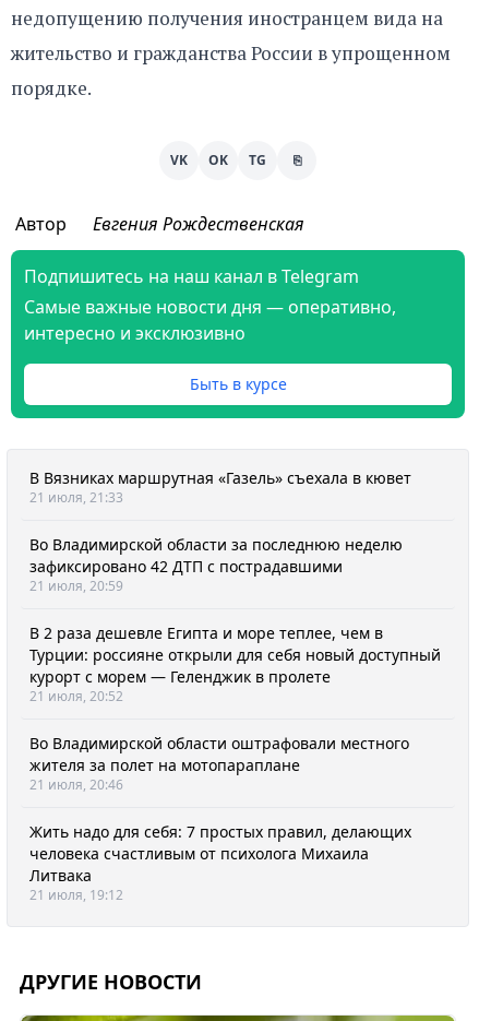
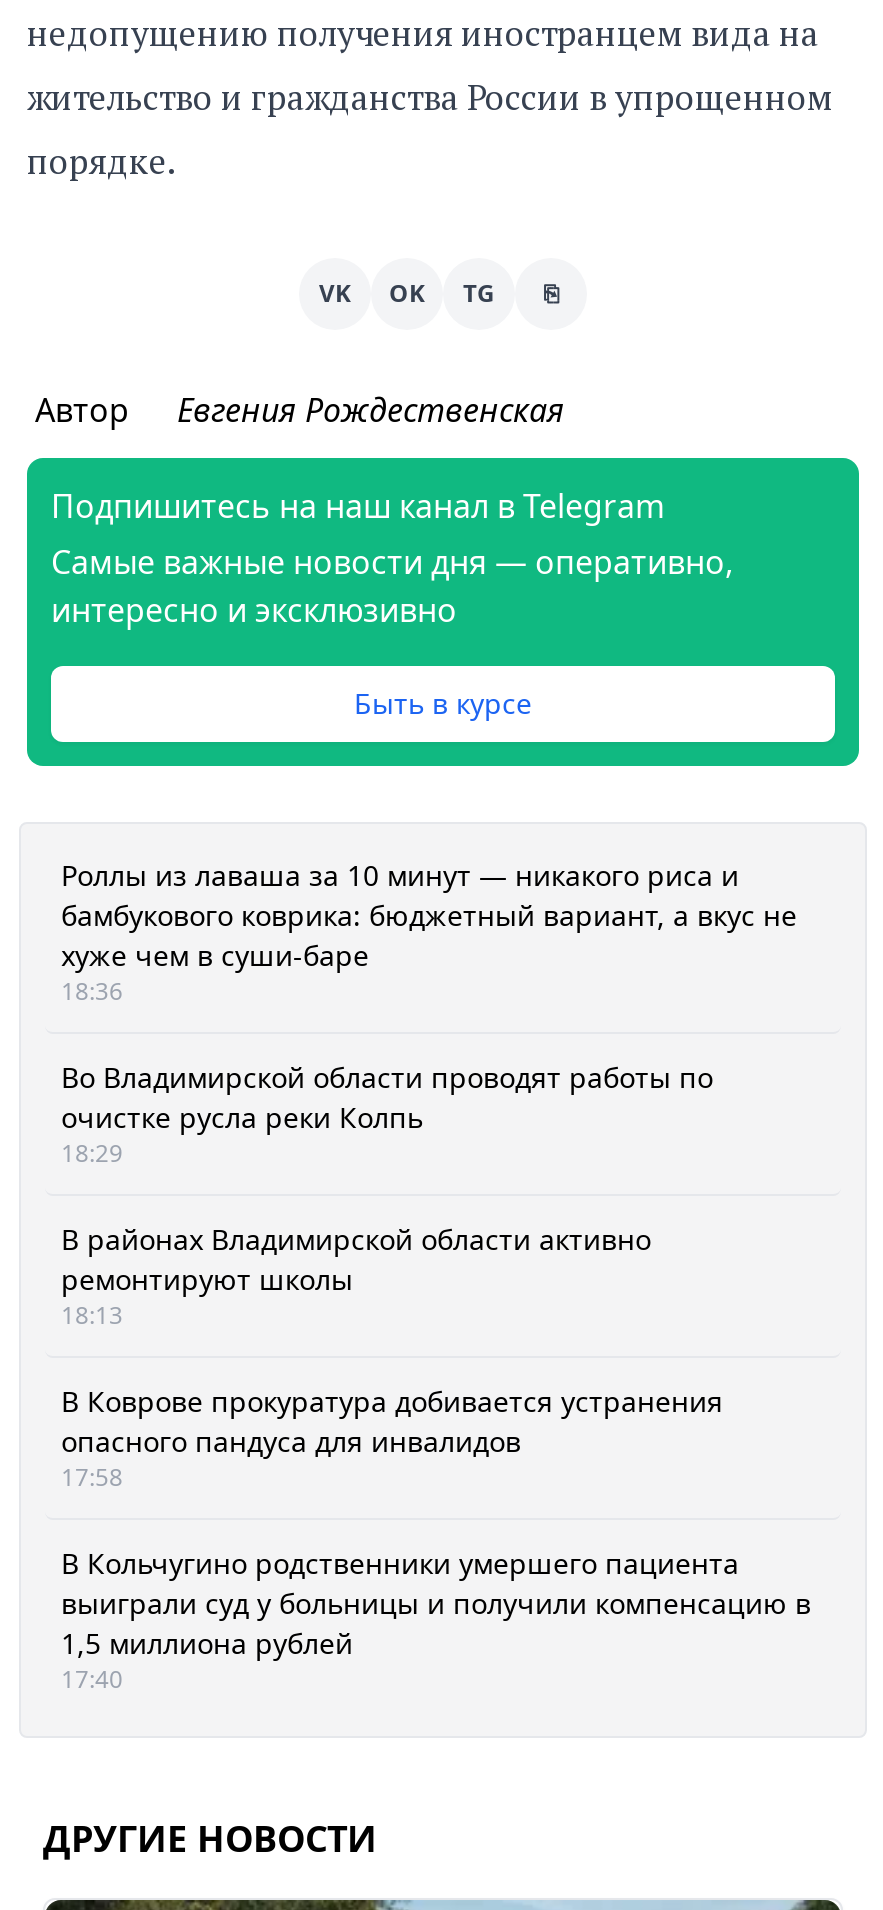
[29,467,411,507] В Вязниках маршрутная «Газель» съехала в кювет | 21 июля, 21:33 -> [61,856,797,1008] Роллы из лаваша за 10 минут — никакого риса и | бамбукового коврика: бюджетный вариант, а вкус не | хуже чем в суши-баре | 18:36
[29,534,403,595] Во Владимирской области за последнюю неделю | зафиксировано 42 ДТП с пострадавшими | 21 июля, 20:59 -> [61,1058,713,1170] Во Владимирской области проводят работы по | очистке русла реки Колпь | 18:29
[29,622,441,705] В 2 раза дешевле Египта и море теплее, чем в | Турции: россияне открыли для себя новый доступный | курорт с морем — Геленджик в пролете | 21 июля, 20:52 -> [61,1220,651,1332] В районах Владимирской области активно | ремонтируют школы | 18:13
[29,733,409,794] Во Владимирской области оштрафовали местного | жителя за полет на мотопараплане | 21 июля, 20:46 -> [61,1382,723,1494] В Коврове прокуратура добивается устранения | опасного пандуса для инвалидов | 17:58
[29,821,411,904] Жить надо для себя: 7 простых правил, делающих | человека счастливым от психолога Михаила | Литвака | 21 июля, 19:12 -> [61,1544,811,1696] В Кольчугино родственники умершего пациента | выиграли суд у больницы и получили компенсацию в | 1,5 миллиона рублей | 17:40

